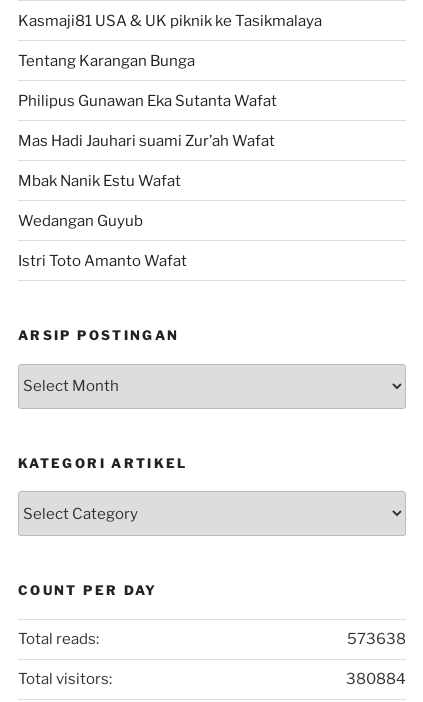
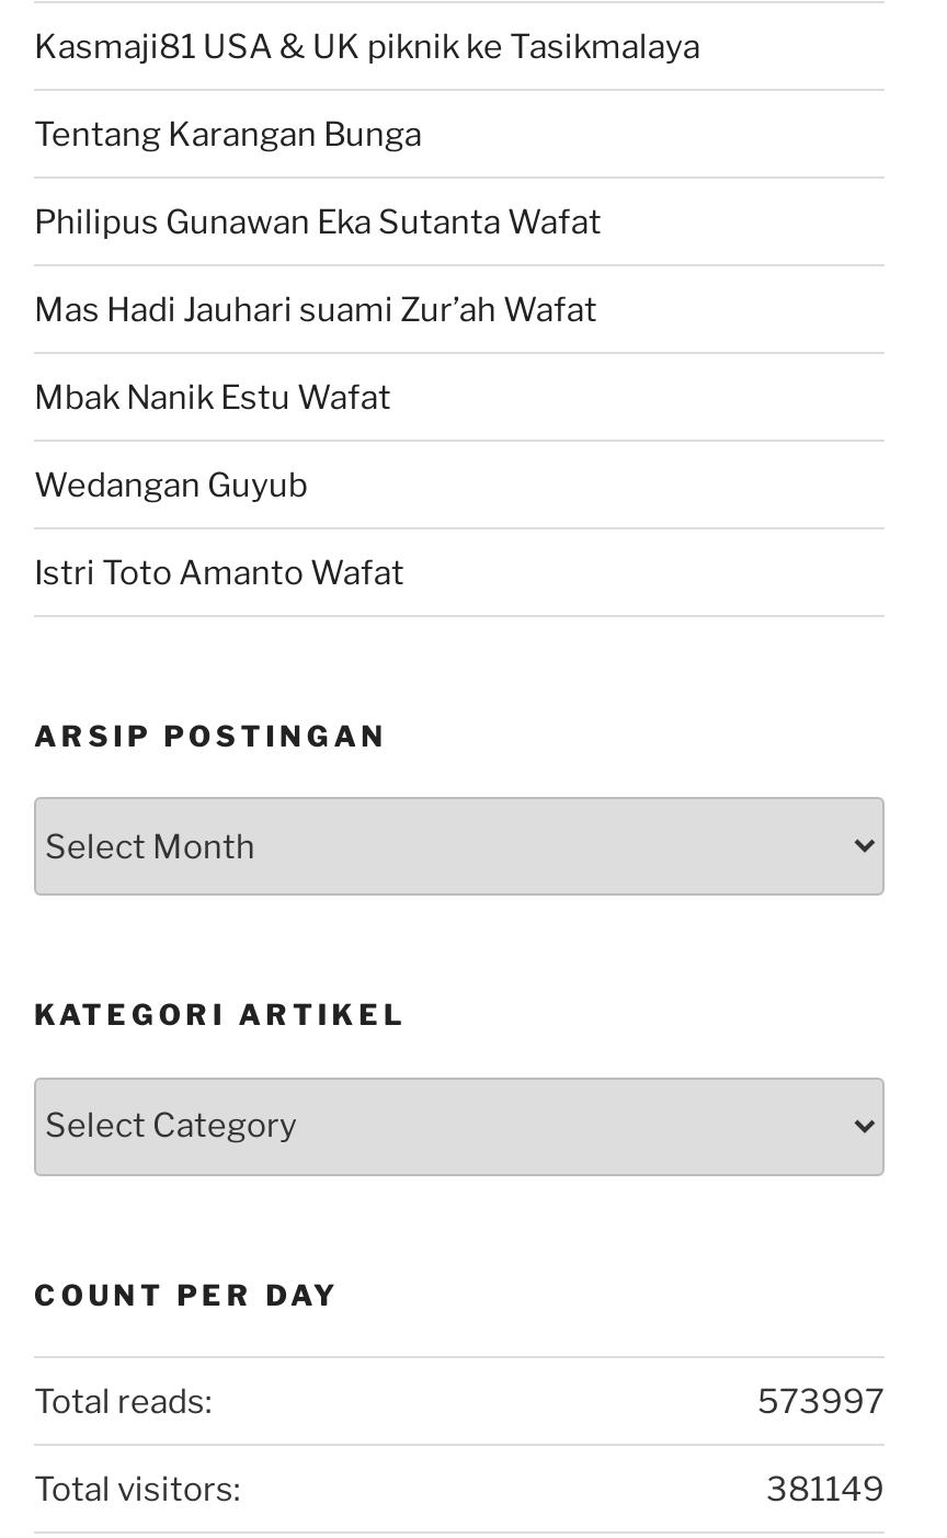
[347,630,406,648] 573638 -> [757,1382,885,1421] 573997
[346,670,406,688] 380884 -> [766,1470,885,1509] 381149

